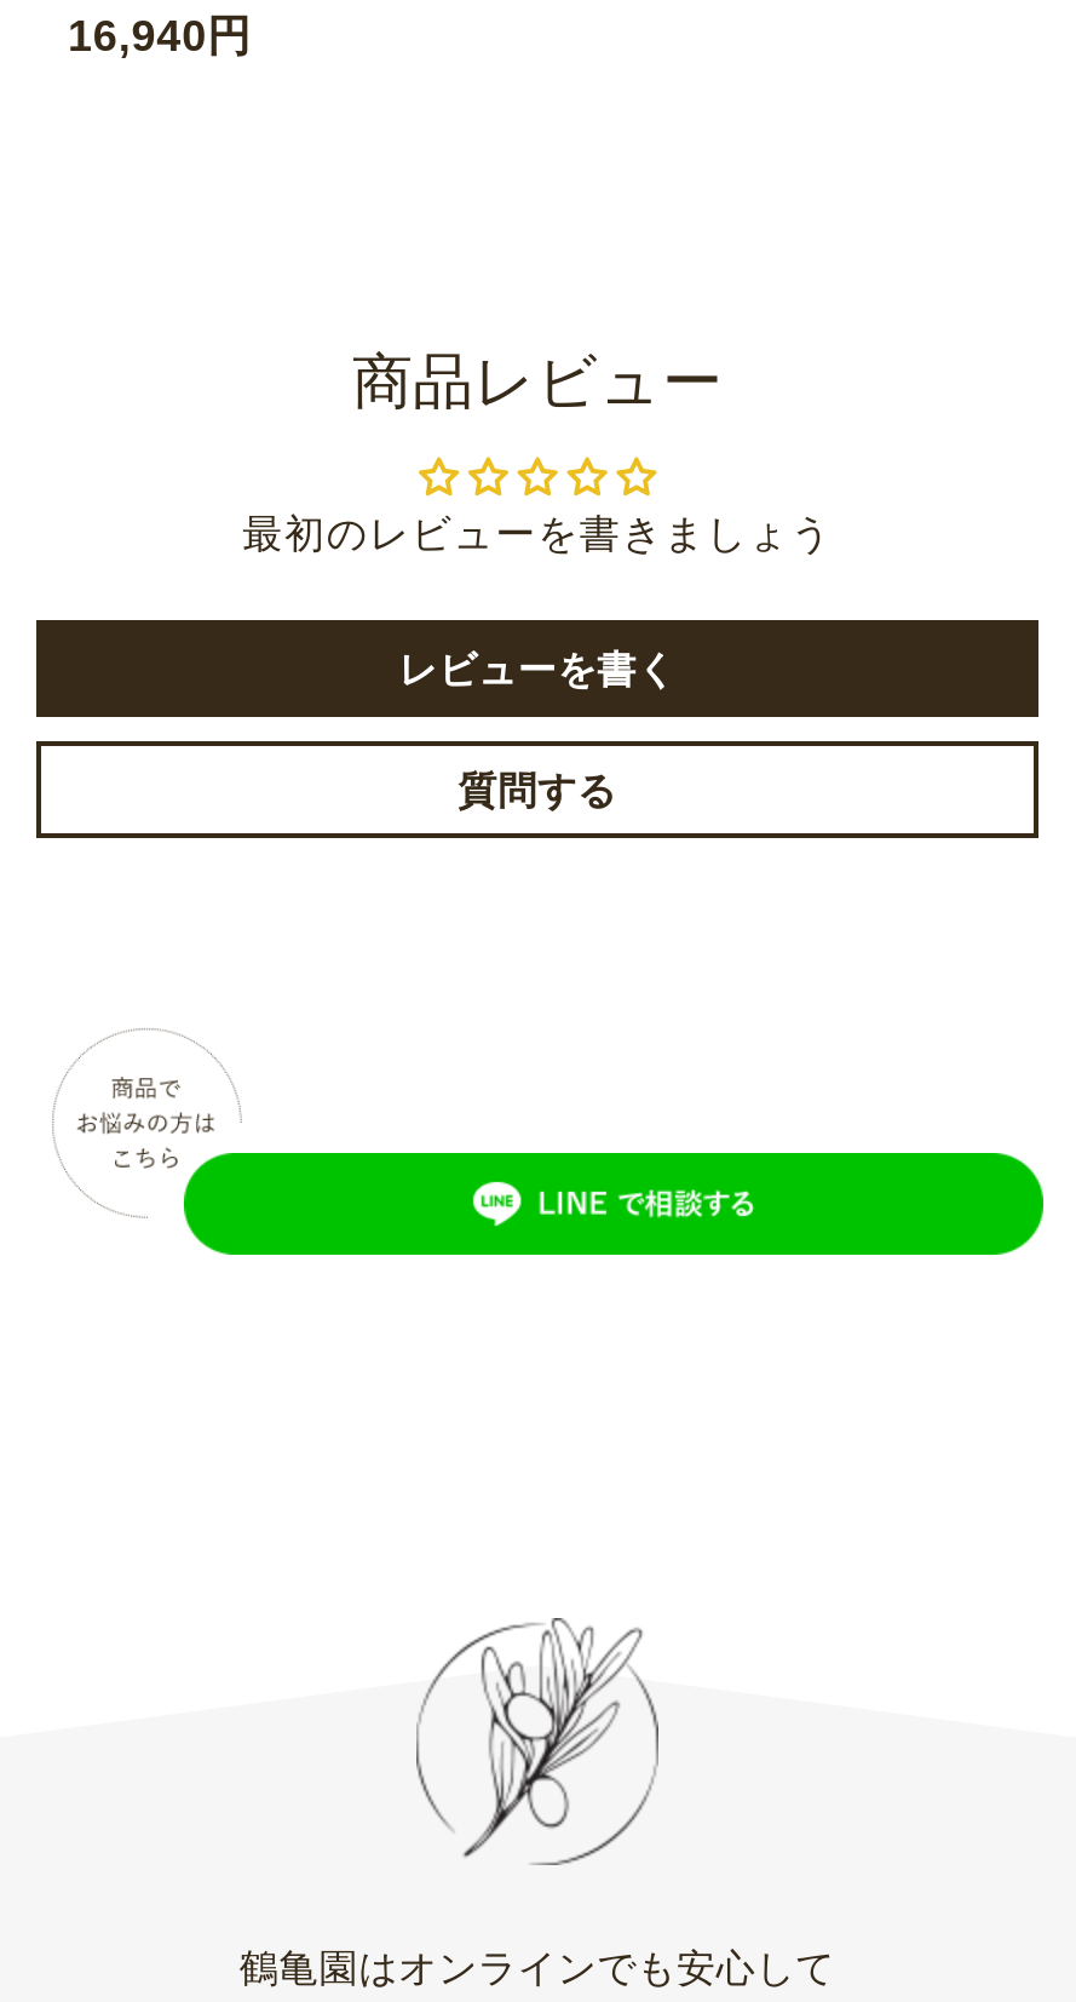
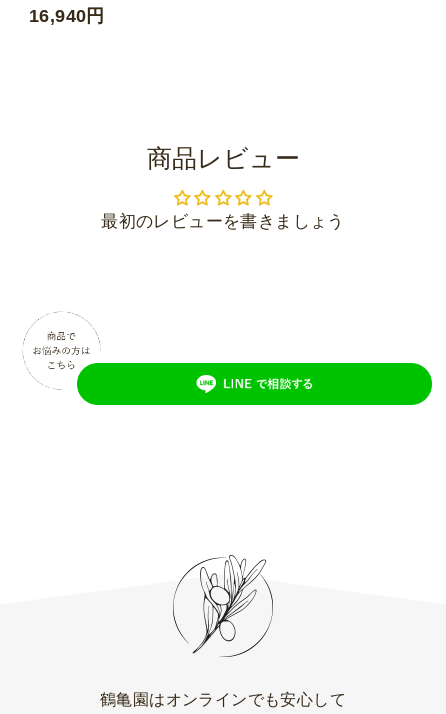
[398,644,677,813] レビューを書く | 質問する -> none

